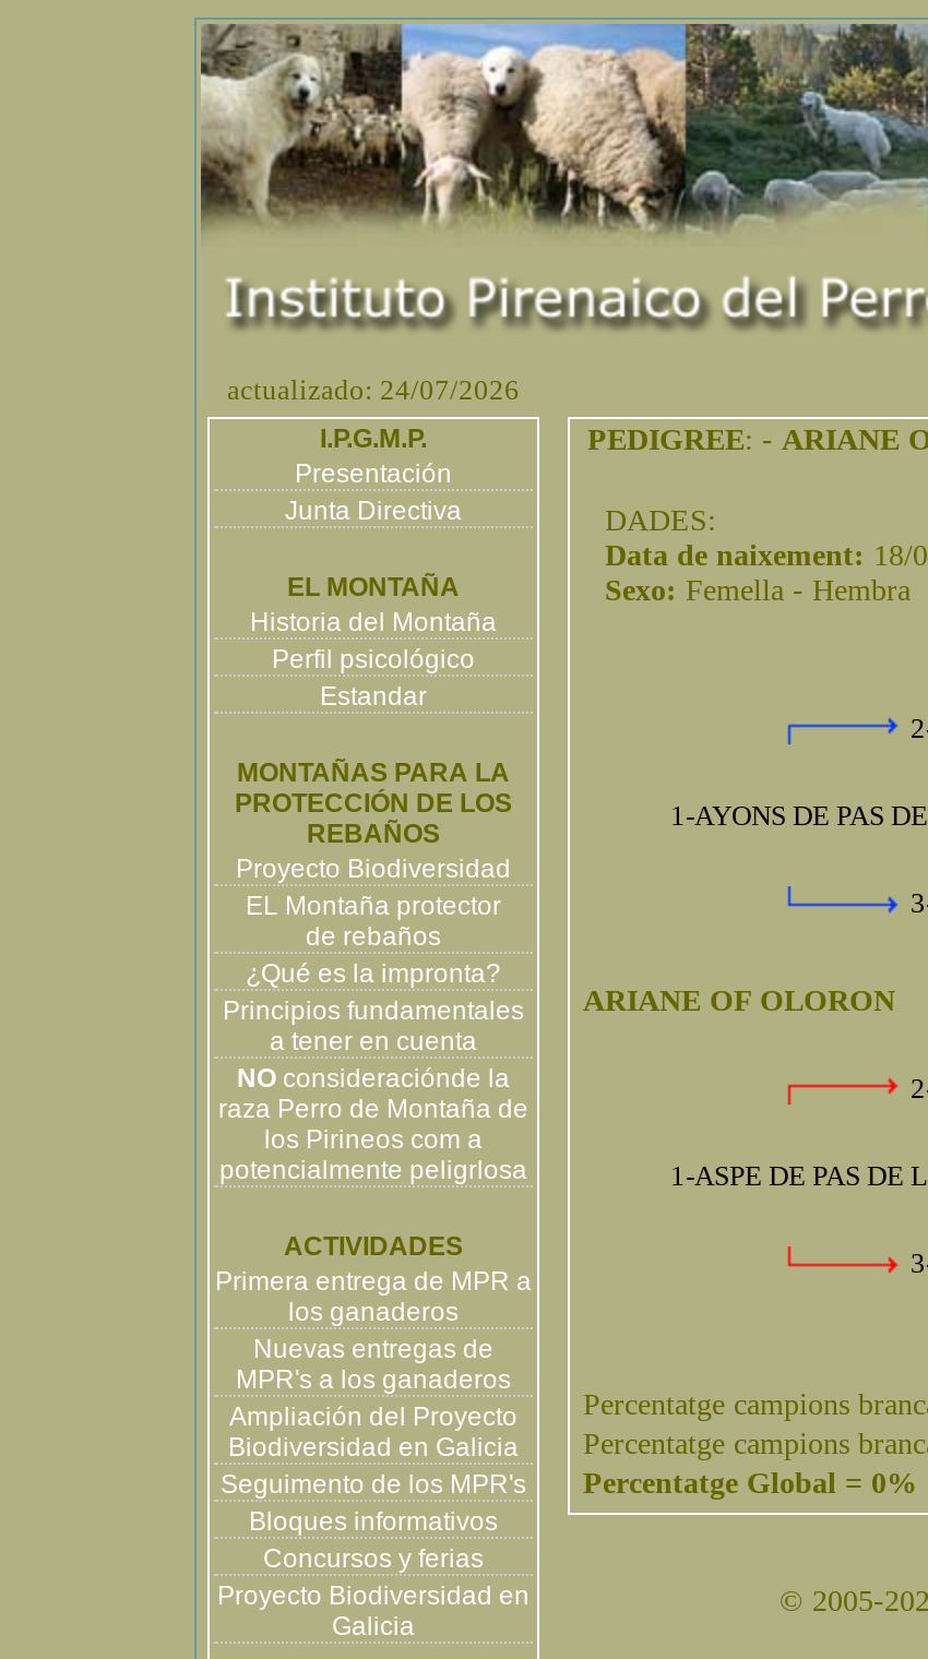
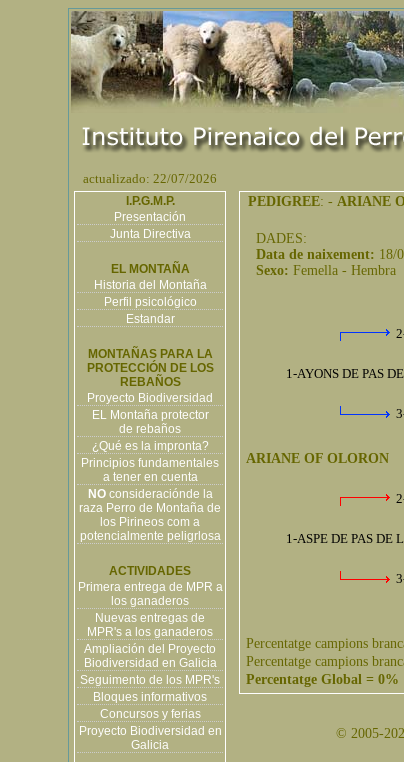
[207,373,520,406] actualizado: 24/07/2026 -> [74,171,217,186] actualizado: 22/07/2026

